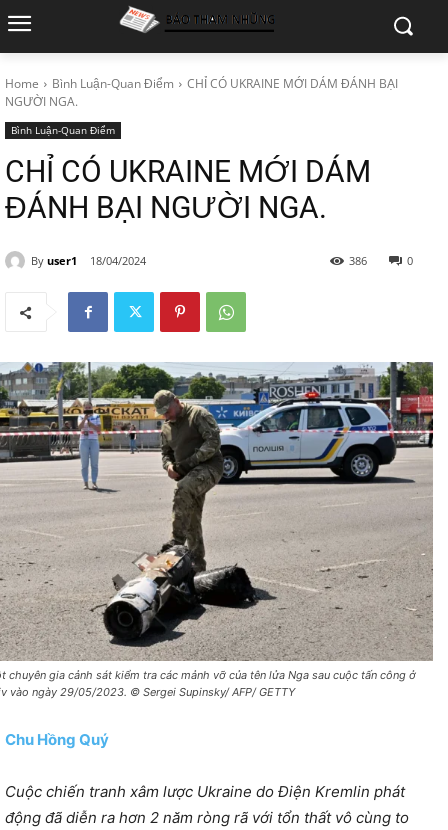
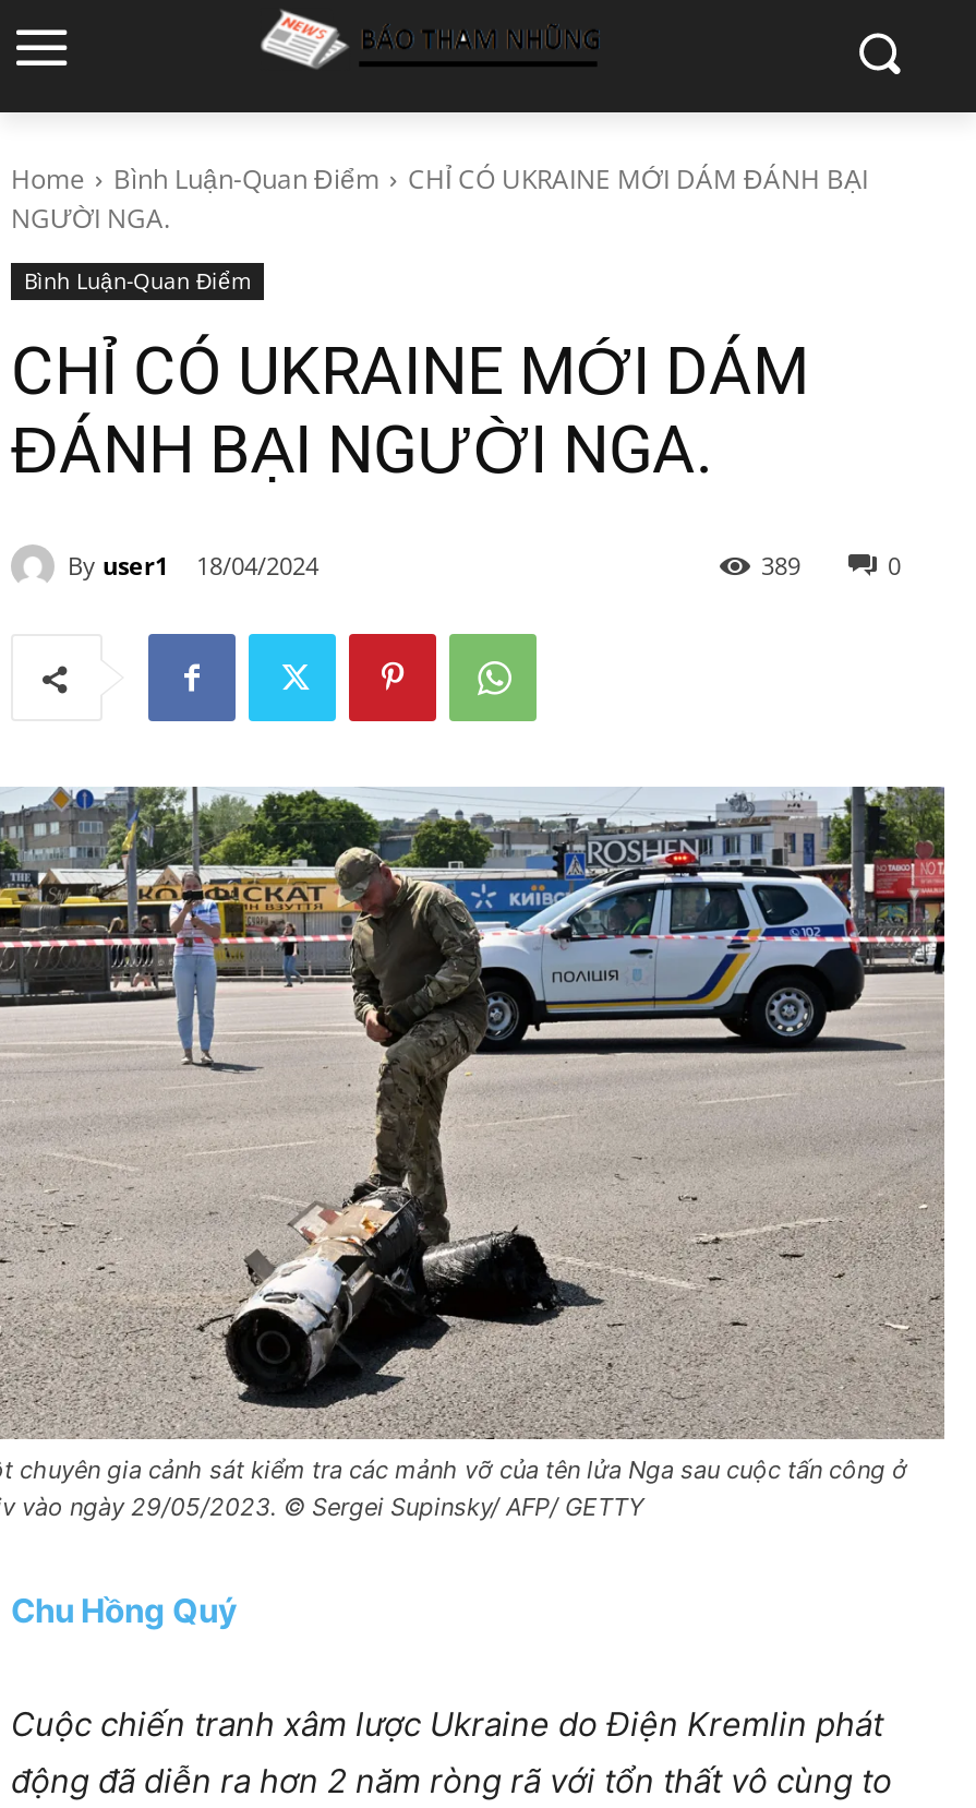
[349,253,367,268] 386 -> [761,549,800,582] 389

